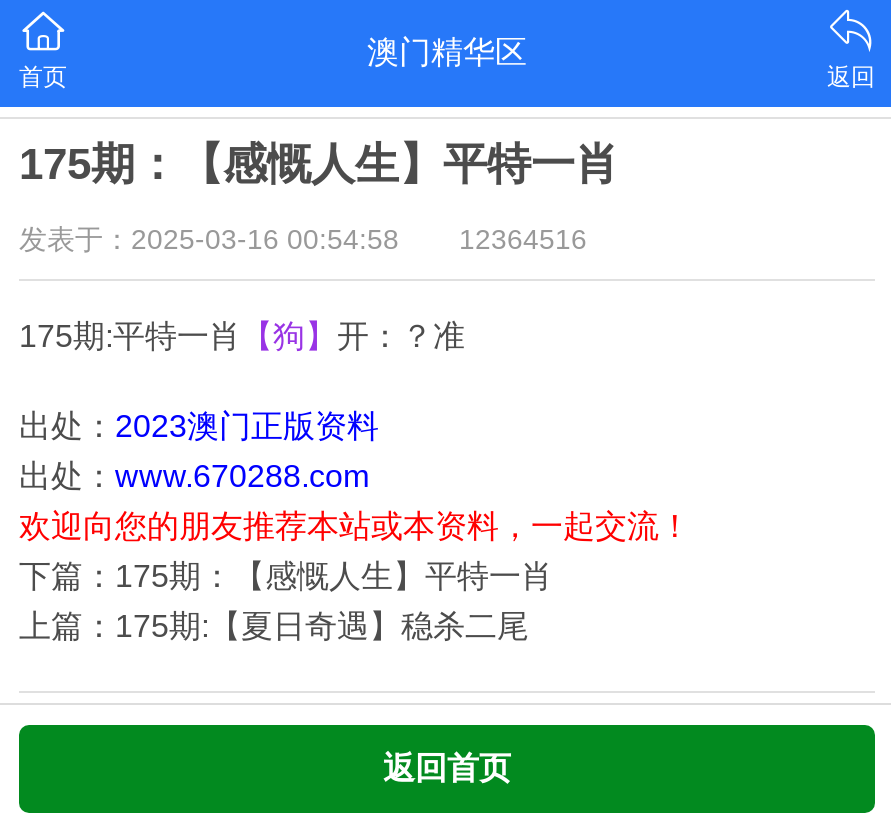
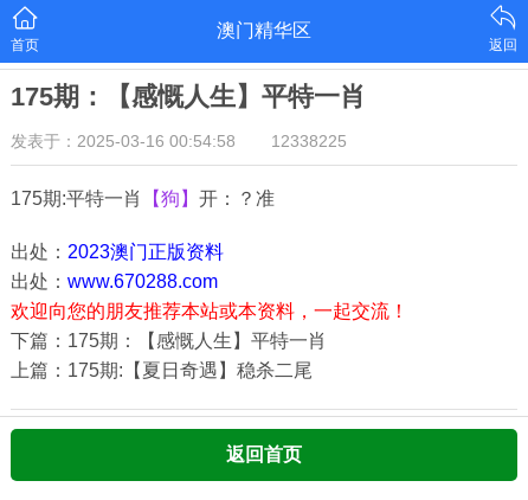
[19,223,587,255] 发表于：2025-03-16 00:54:58 12364516 -> [11,132,347,150] 发表于：2025-03-16 00:54:58 12338225

